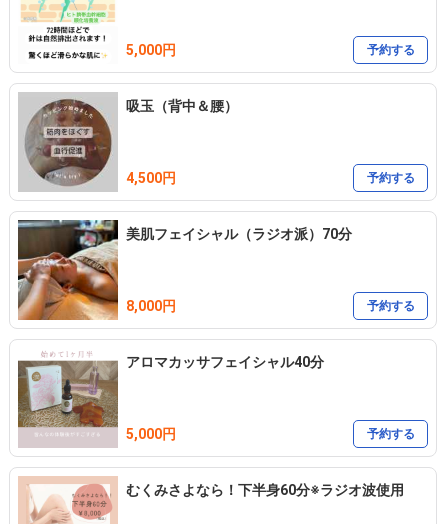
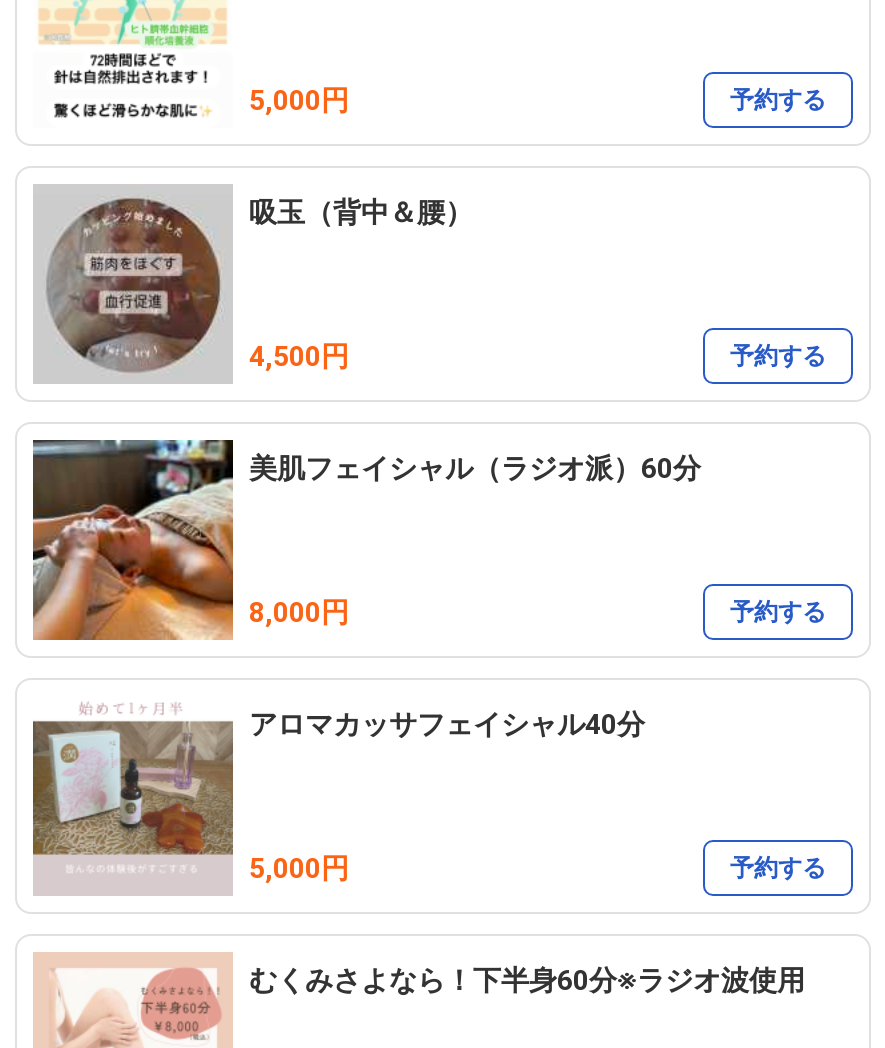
[126,226,352,242] 美肌フェイシャル（ラジオ派）70分 -> [249,452,701,484] 美肌フェイシャル（ラジオ派）60分

